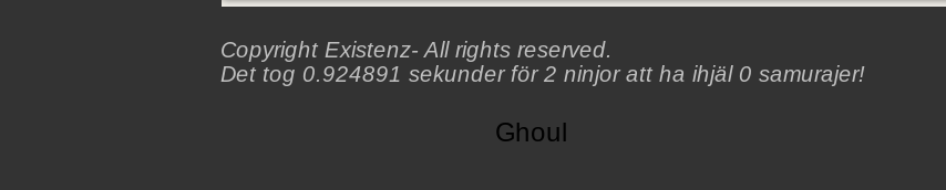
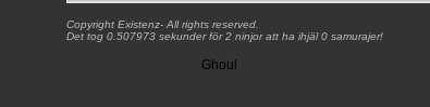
[220,62,865,86] Det tog 0.924891 sekunder för 2 ninjor att ha ihjäl 0 samurajer! -> [66,30,383,42] Det tog 0.507973 sekunder för 2 ninjor att ha ihjäl 0 samurajer!

